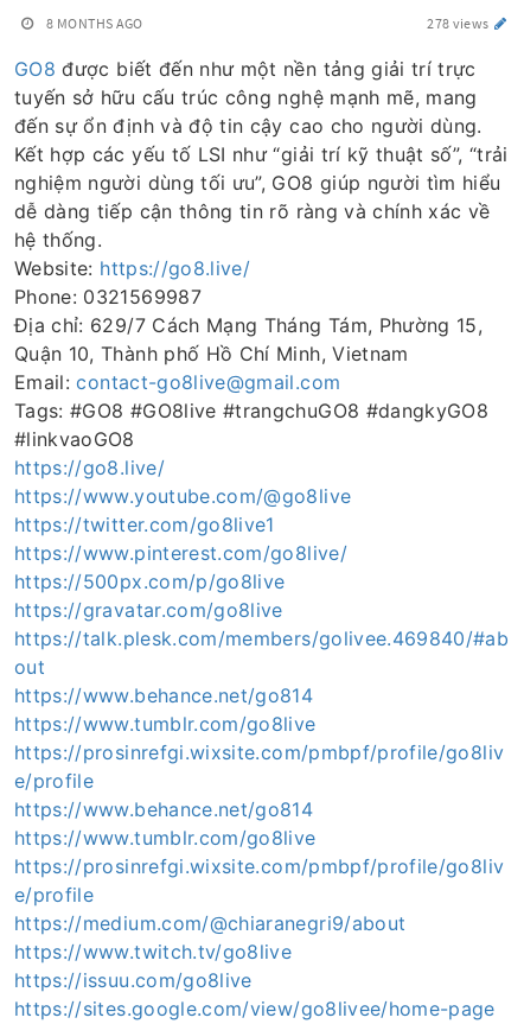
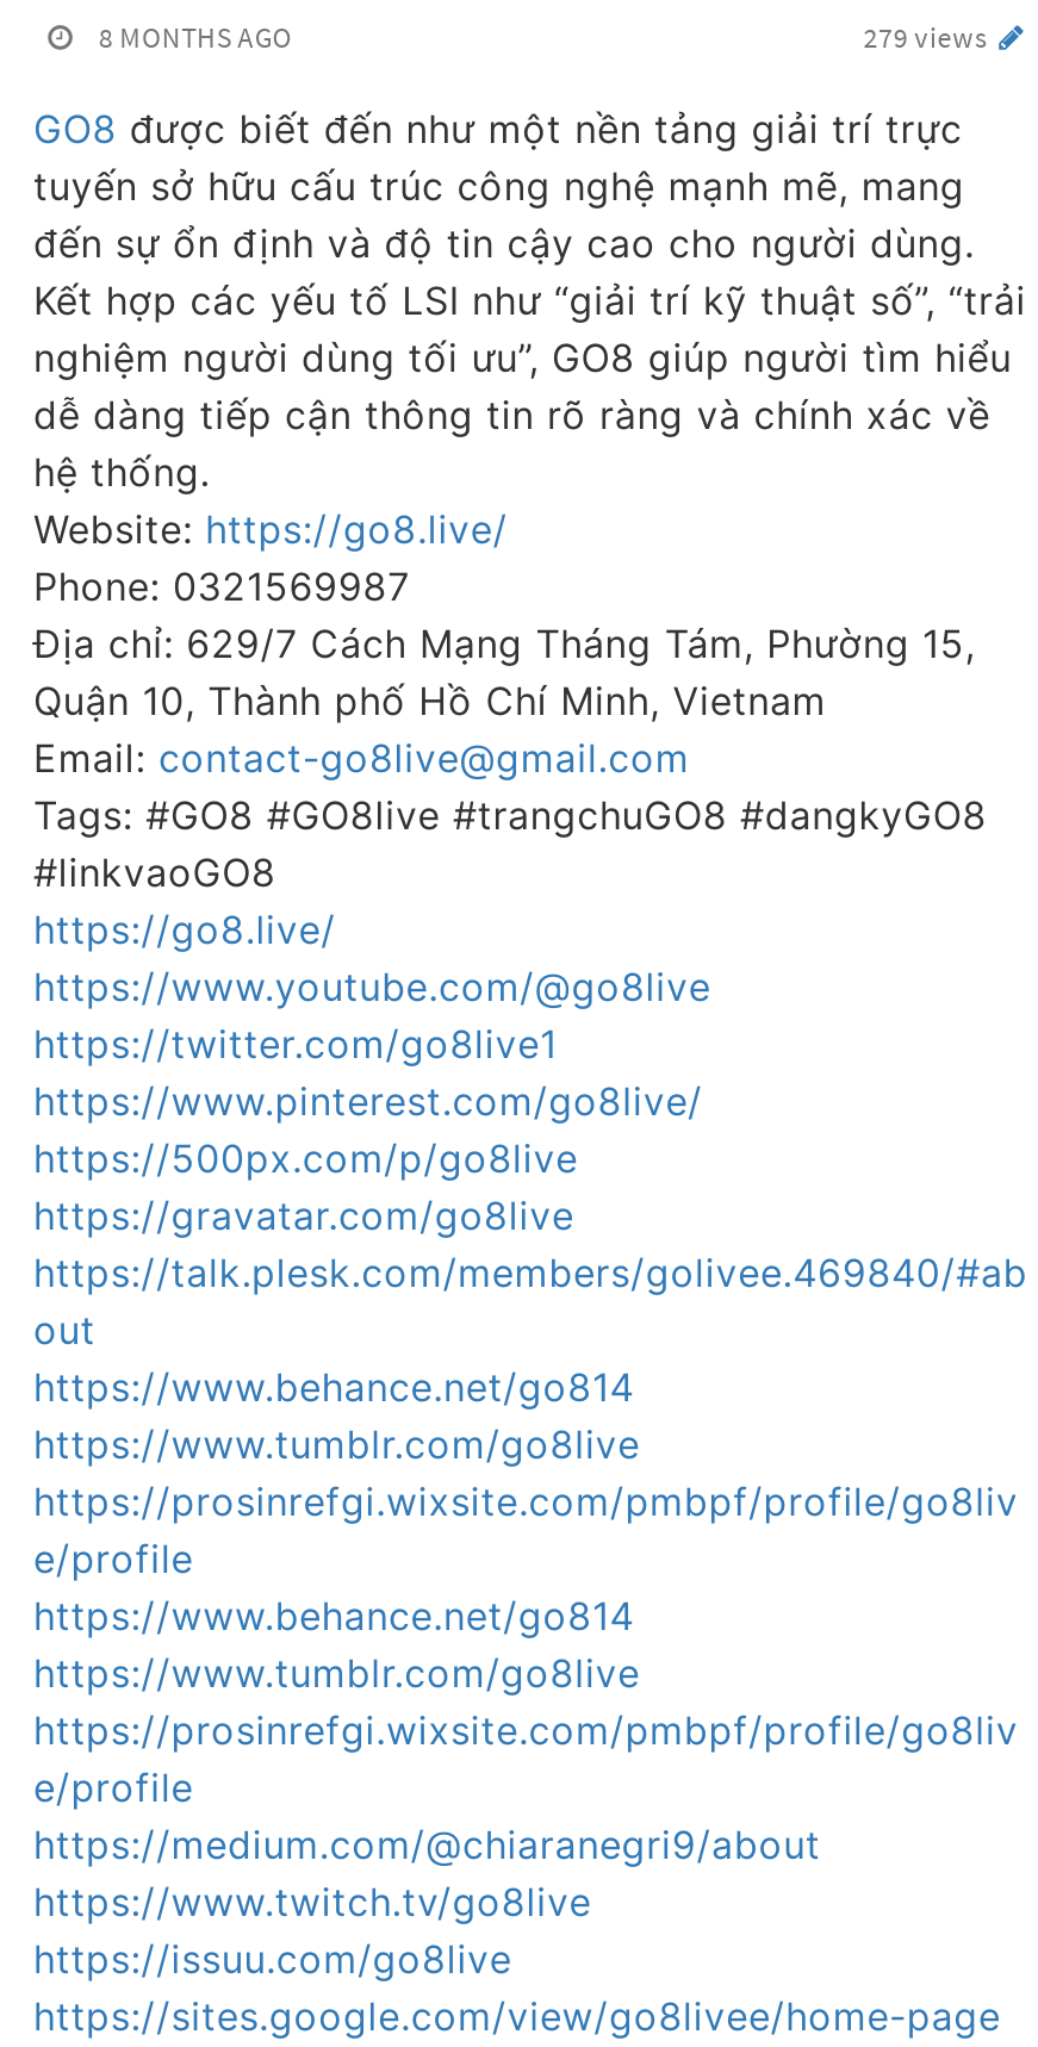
[427,14,492,32] 278 views -> [863,19,993,55] 279 views

